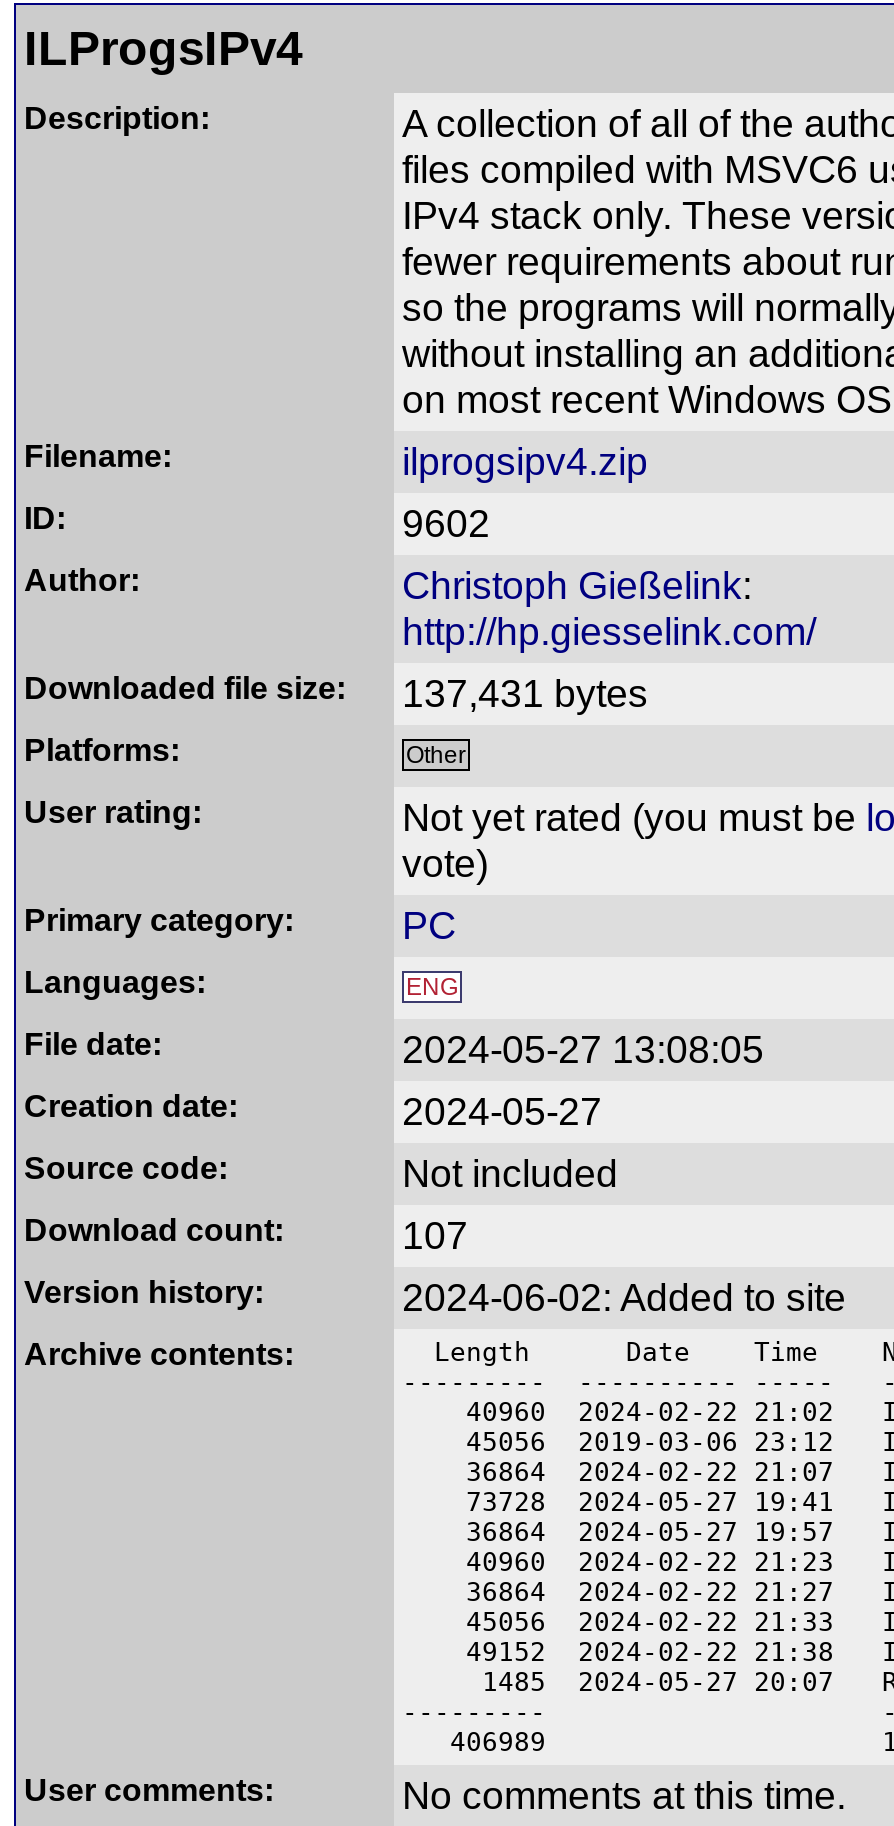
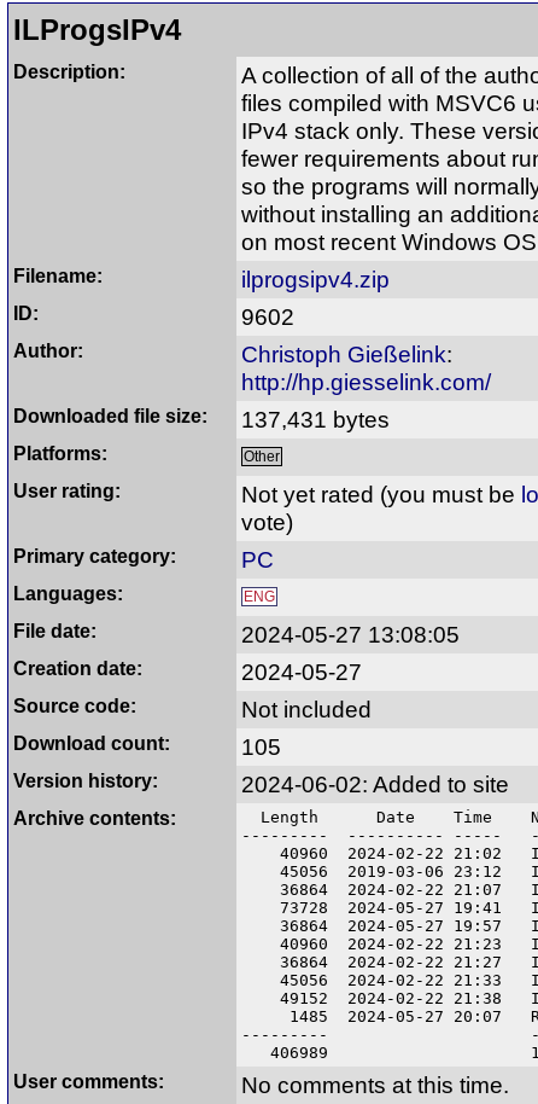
[402,1213,468,1257] 107 -> [241,733,281,760] 105

